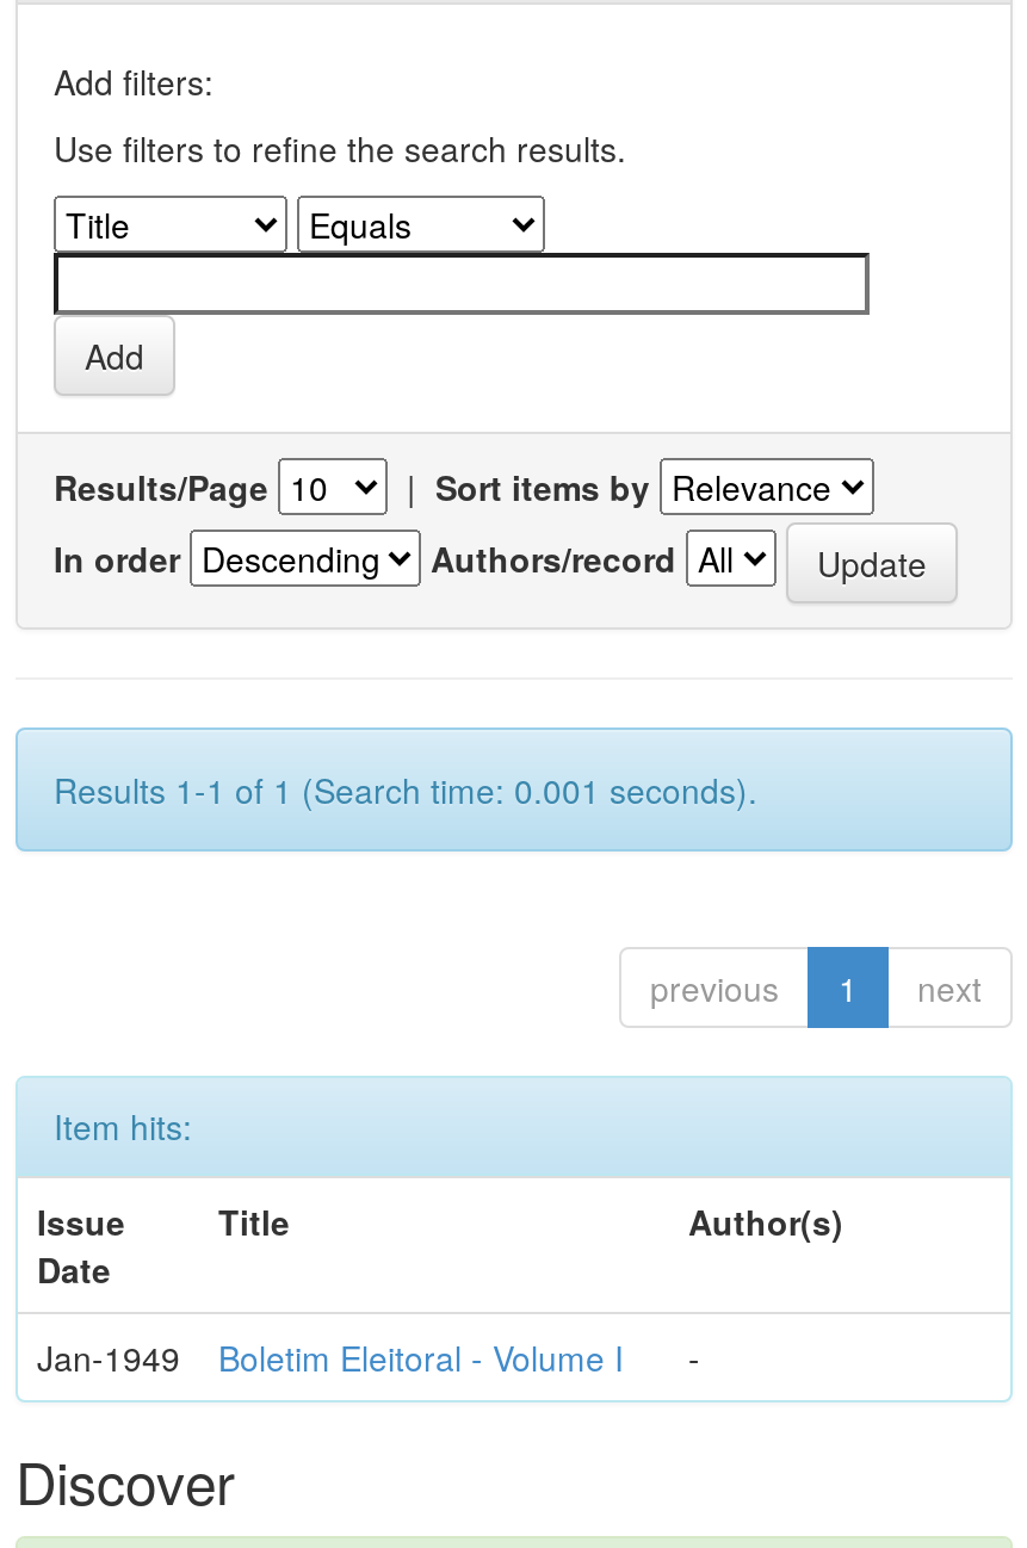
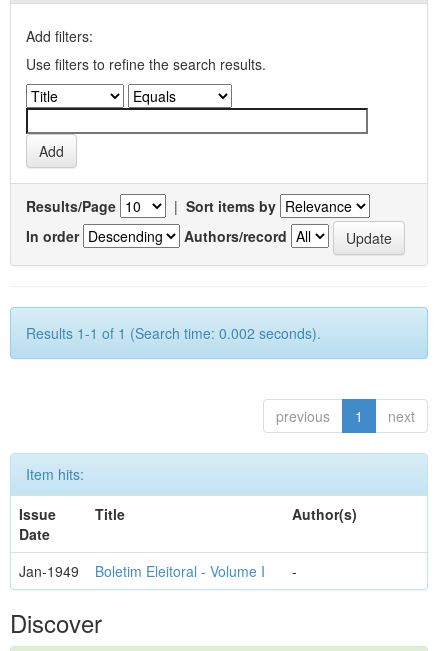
[54,766,757,813] Results 1-1 of 1 (Search time: 0.001 seconds). -> [26,323,321,343] Results 1-1 of 1 (Search time: 0.002 seconds).

